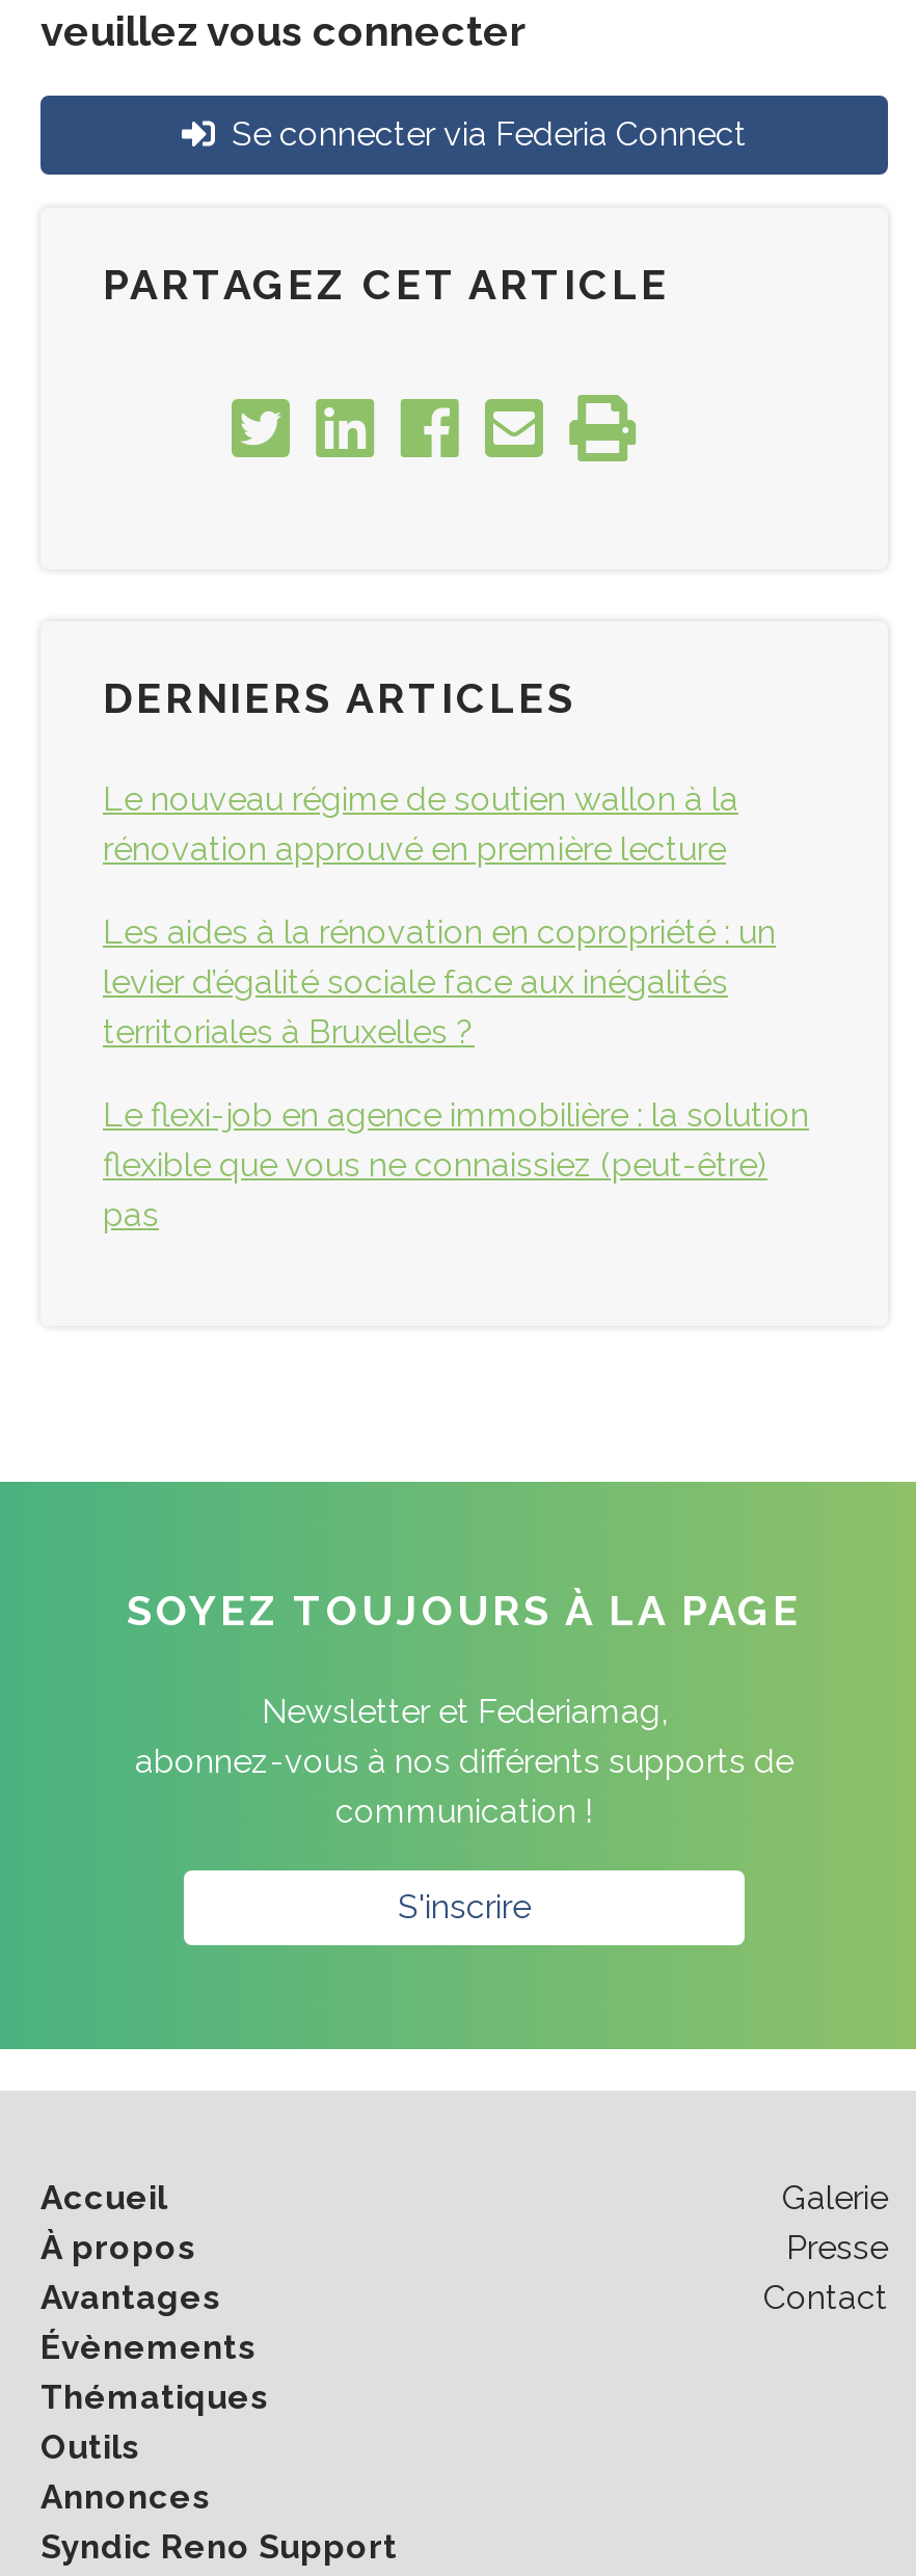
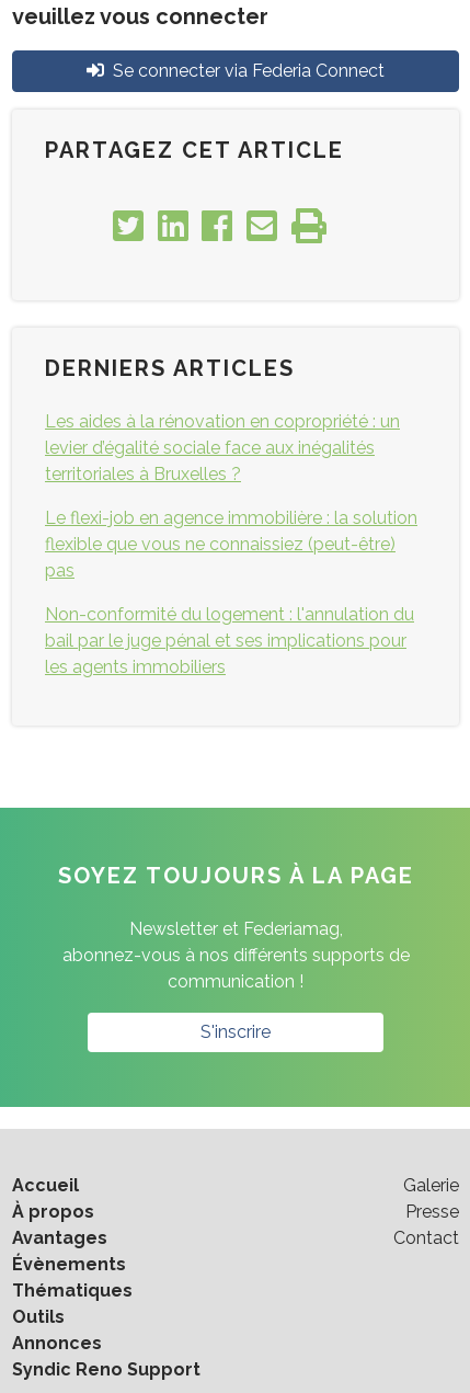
[103,779,738,869] Le nouveau régime de soutien wallon à la | rénovation approuvé en première lecture -> none
moved [103,912,809,1234] -> [45,411,417,581]: Les aides à la rénovation en copropriété : un | levier d’égalité sociale face aux inégalités | territoriales à Bruxelles ? | Le flexi-job en agence immobilière : la solution | flexible que vous ne connaissiez (peut-être) | pas
none -> [45,604,414,677] Non-conformité du logement : l'annulation du | bail par le juge pénal et ses implications pour | les agents immobiliers

